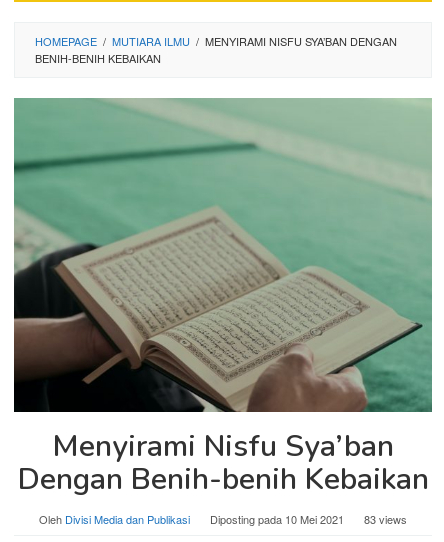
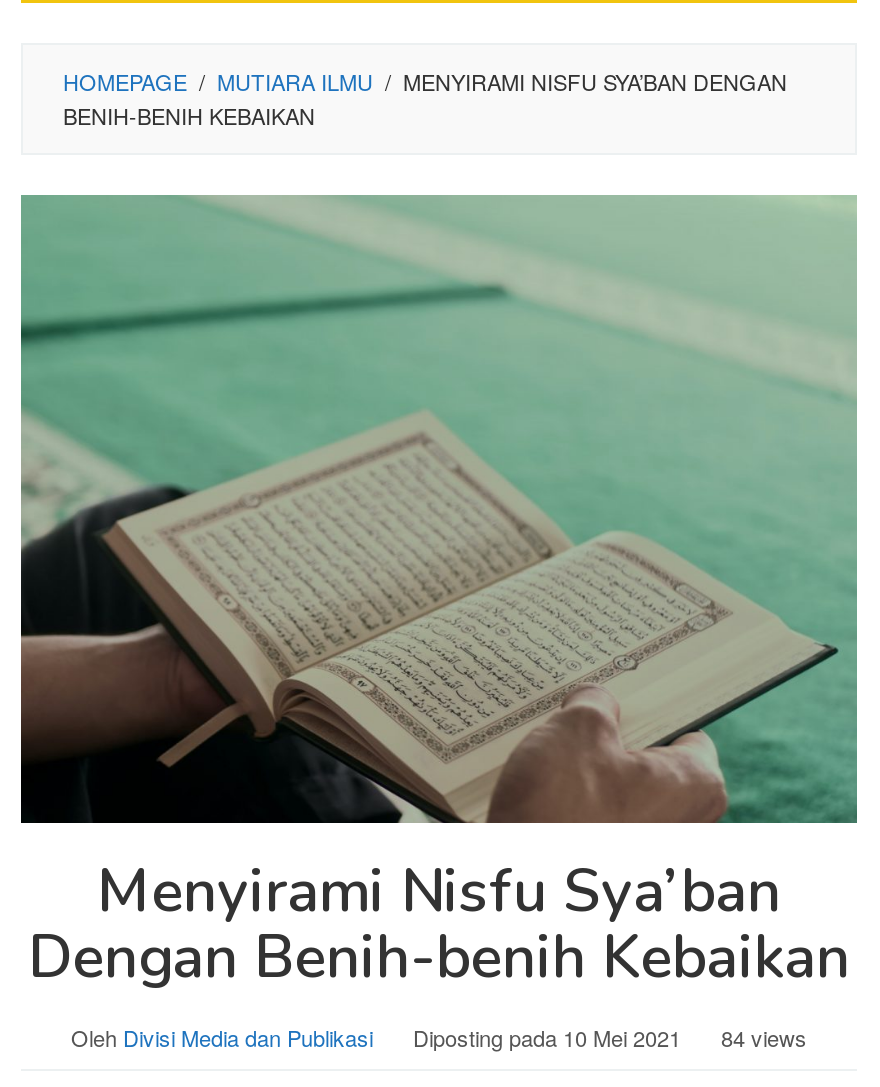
[39,511,407,527] Oleh Divisi Media dan Publikasi Diposting pada 10 Mei 2021 83 views -> [71,1022,807,1054] Oleh Divisi Media dan Publikasi Diposting pada 10 Mei 2021 84 views

